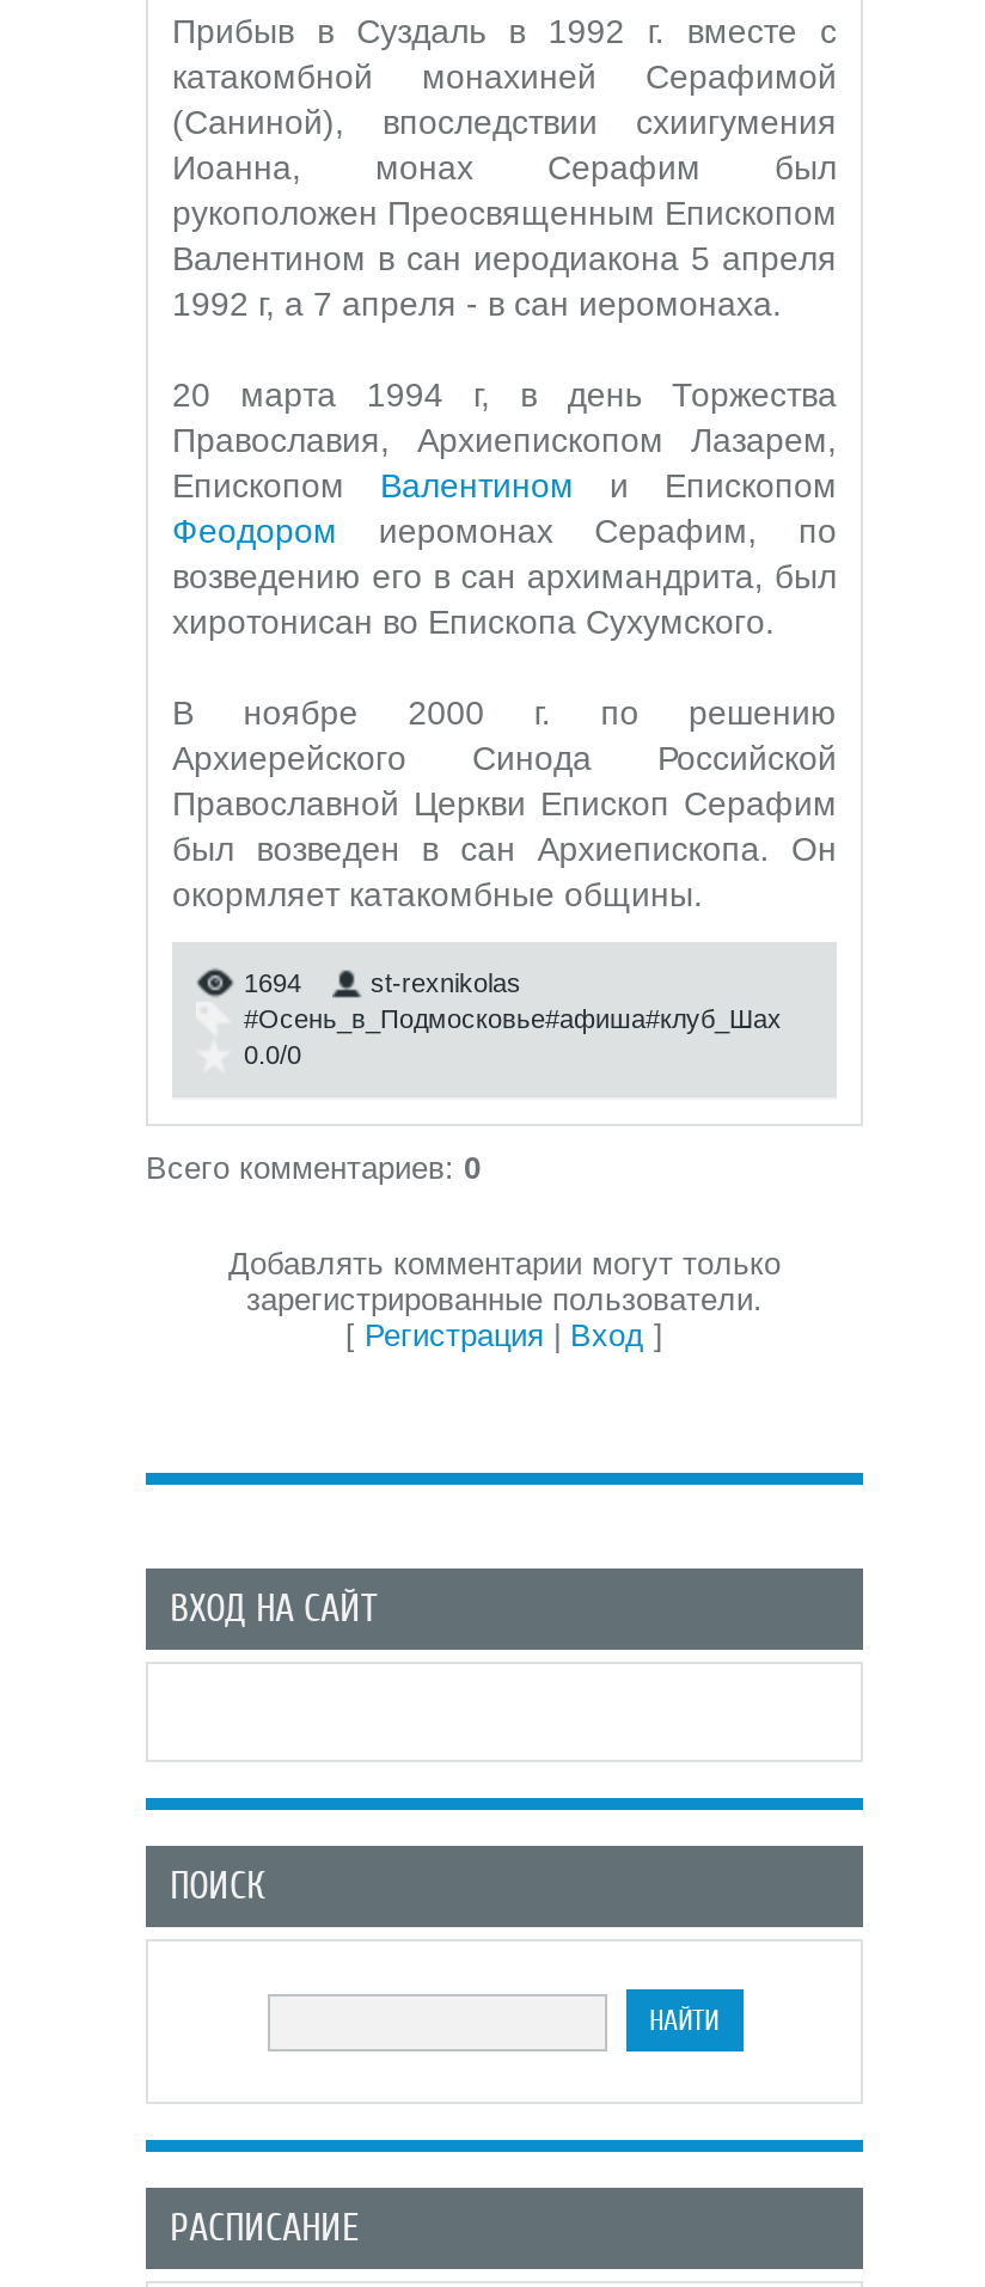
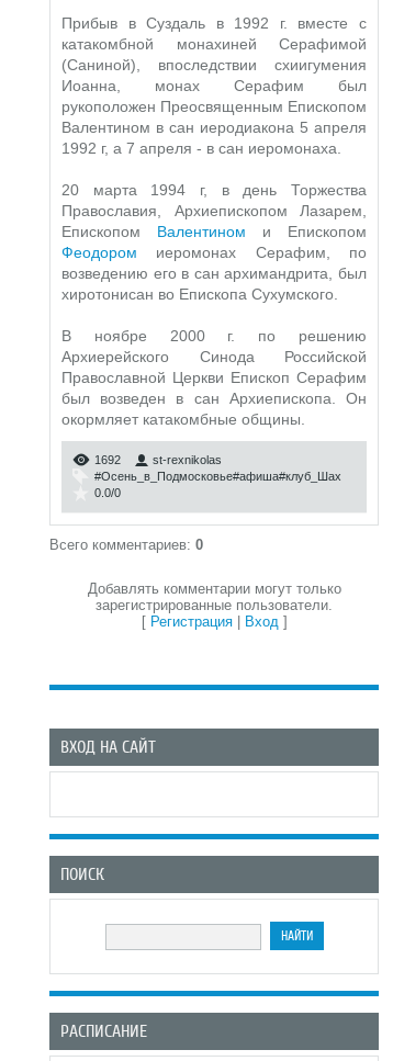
[244,968,301,997] 1694 -> [94,453,121,466] 1692

